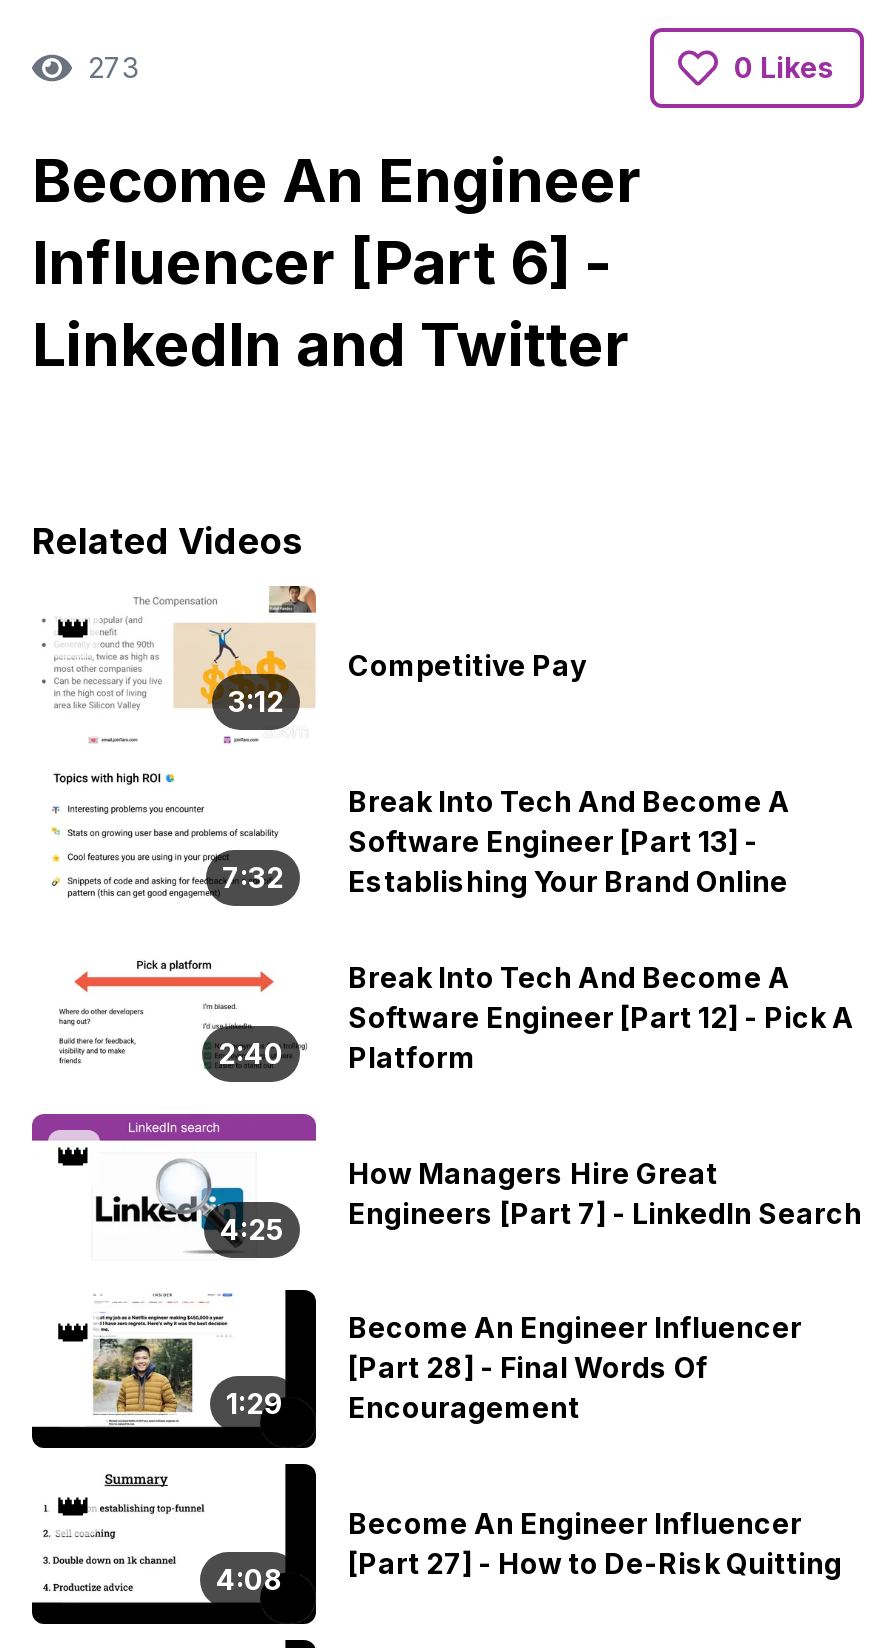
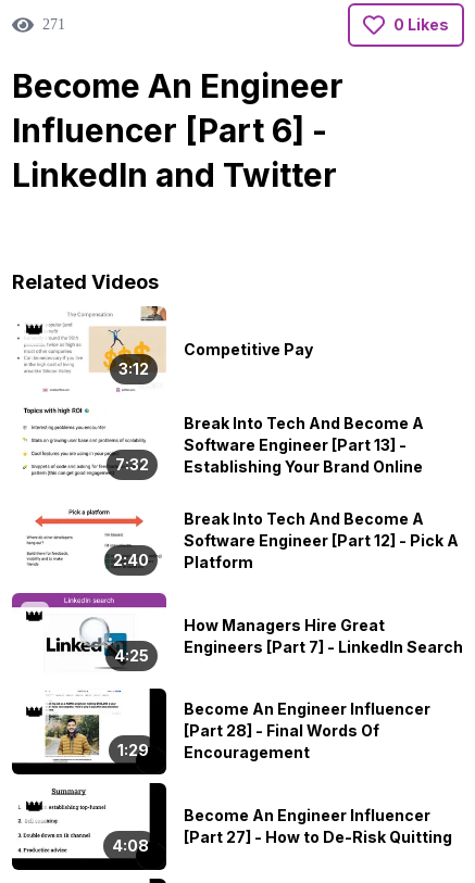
[88,50,138,84] 273 -> [42,16,65,33] 271

